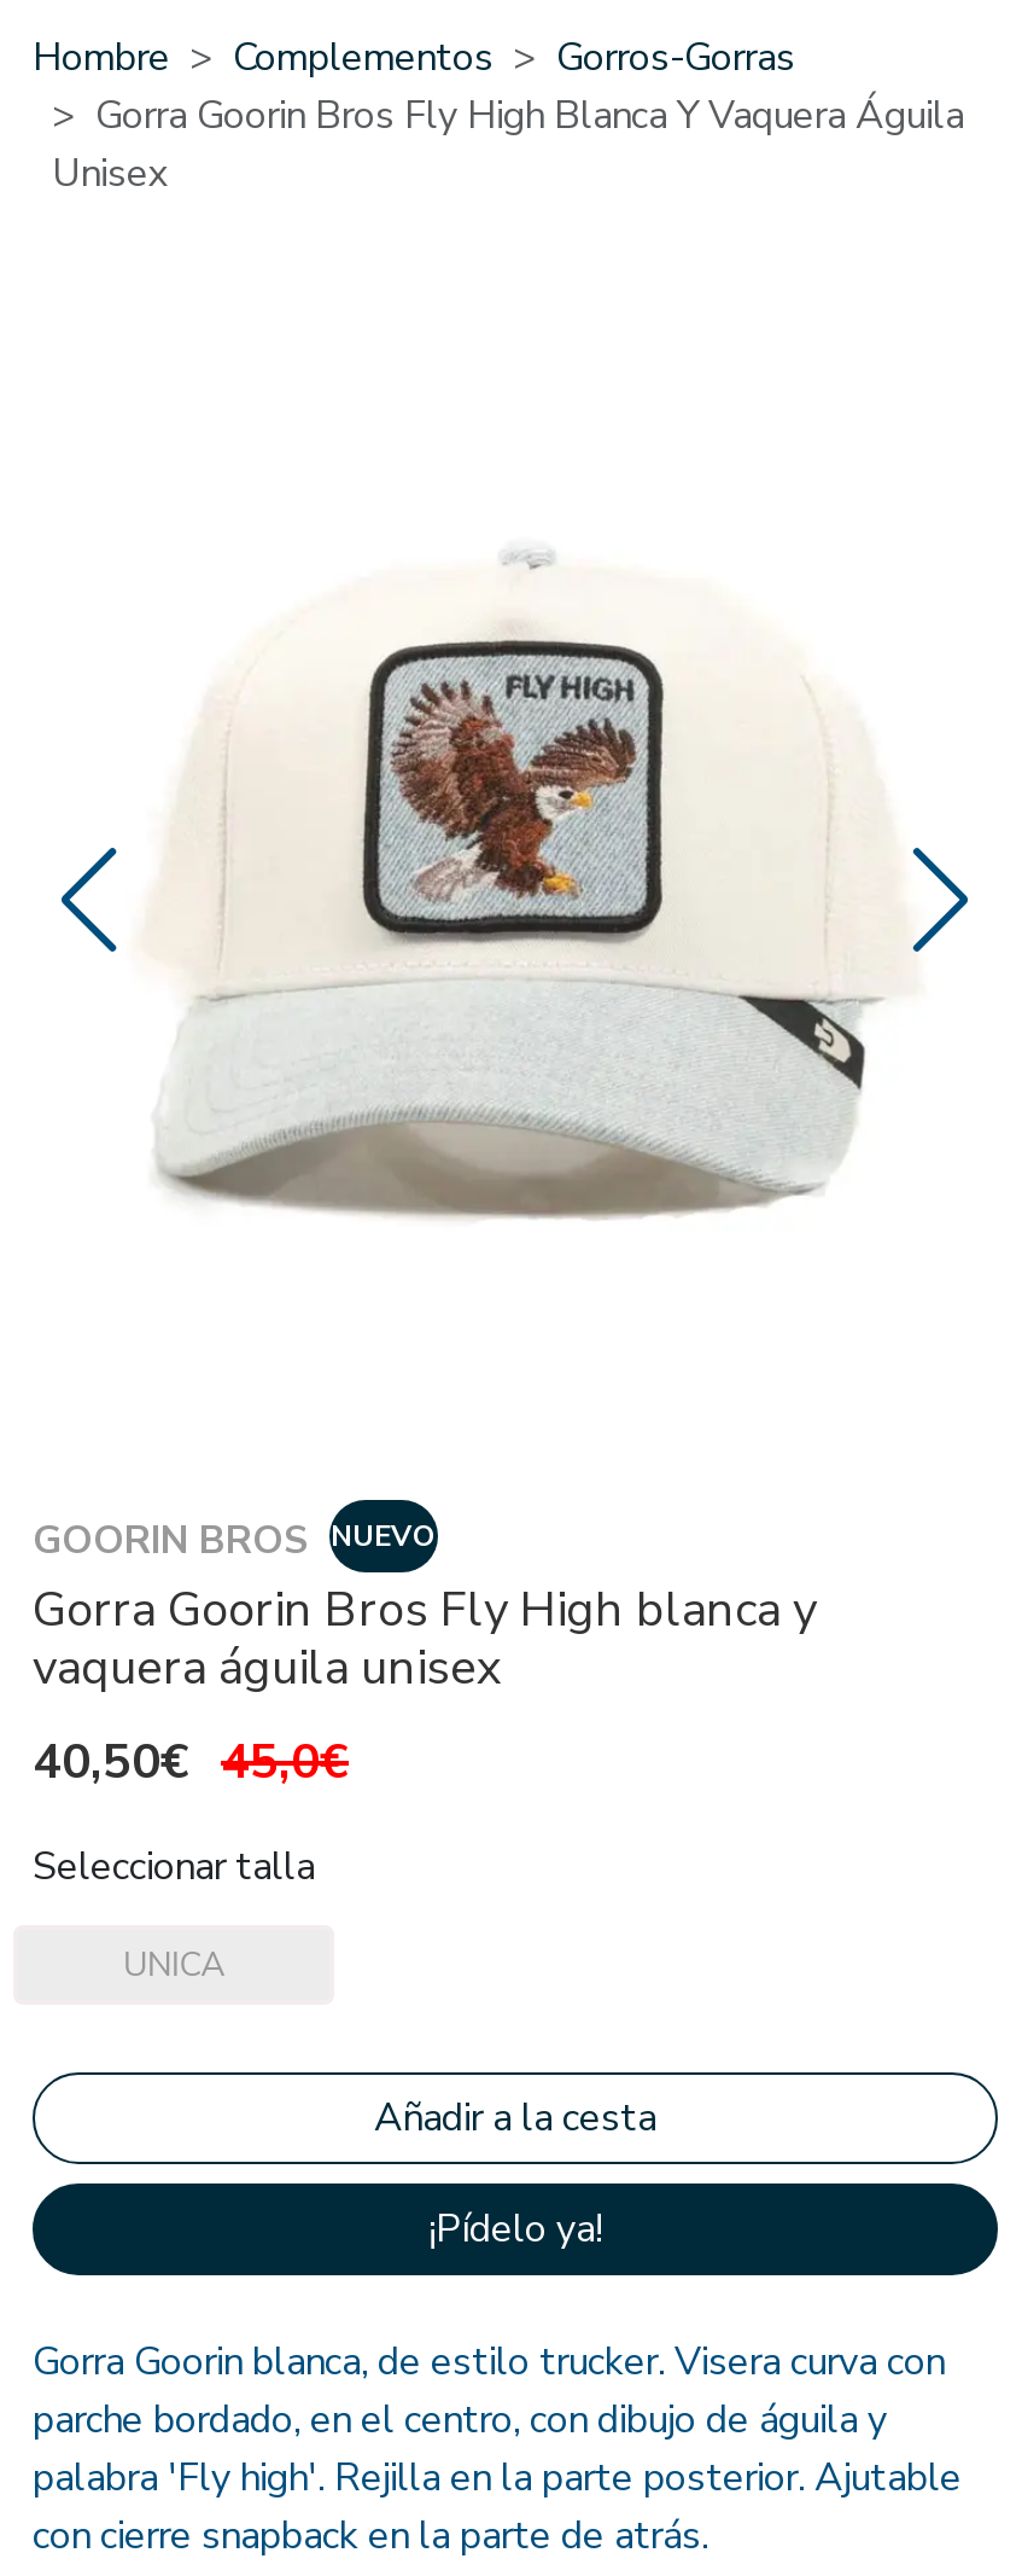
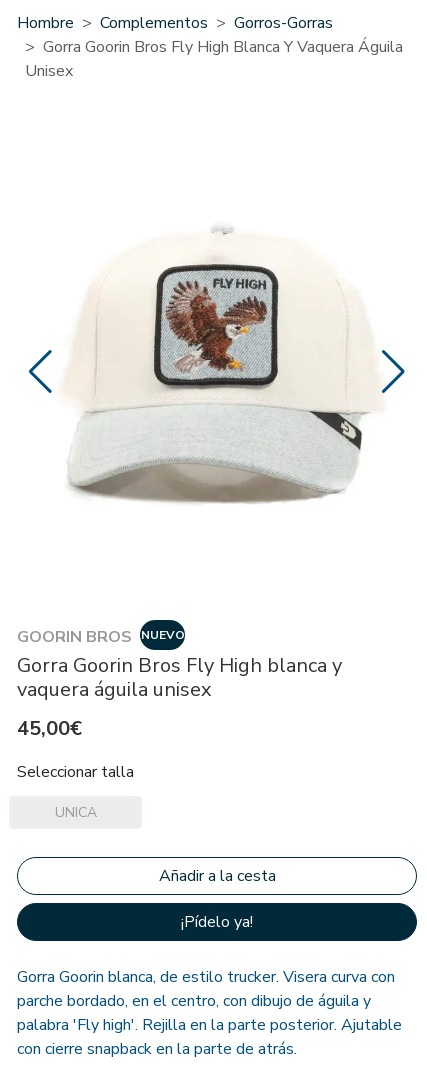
[33,1730,349,1796] 40,50€ 45,0€ -> [17,715,82,742] 45,00€

